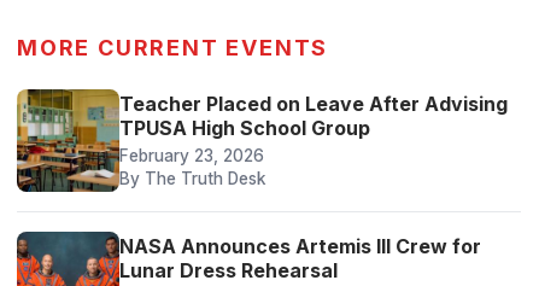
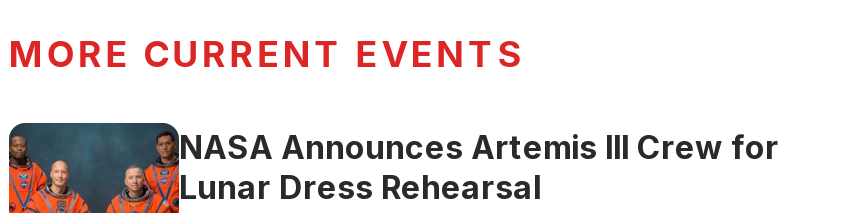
[16,88,508,193] [image] | Teacher Placed on Leave After Advising | TPUSA High School Group | February 23, 2026 | By The Truth Desk -> none

